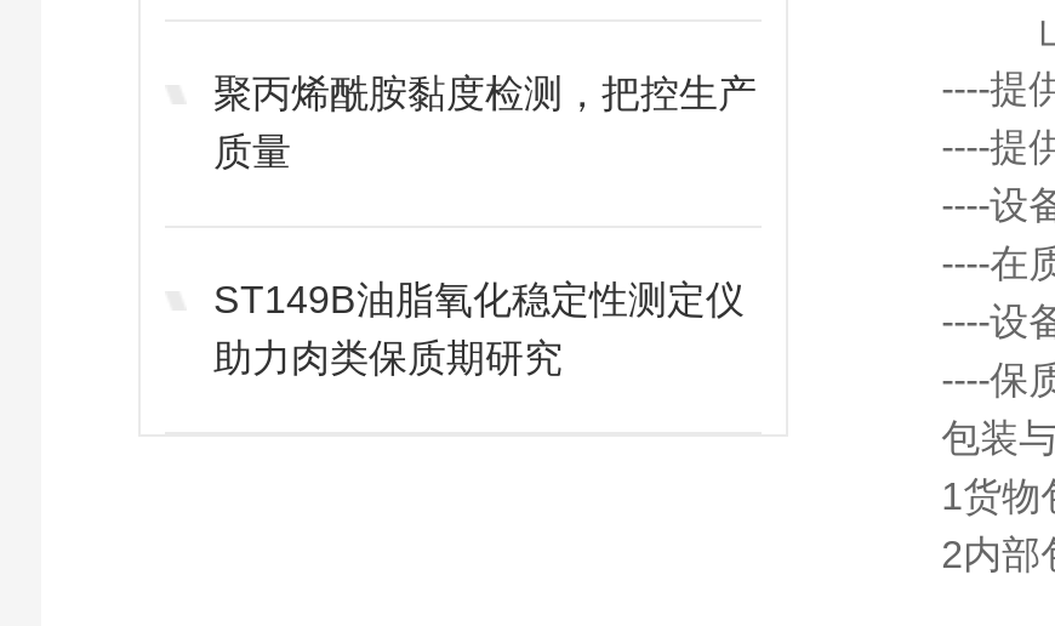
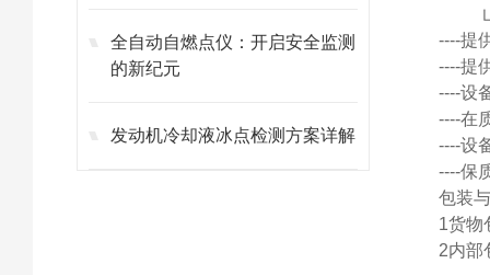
[213,73,757,172] 聚丙烯酰胺黏度检测，把控生产 | 质量 -> [110,33,355,78] 全自动自燃点仪：开启安全监测 | 的新纪元
[213,279,745,379] ST149B油脂氧化稳定性测定仪 | 助力肉类保质期研究 -> [110,126,355,145] 发动机冷却液冰点检测方案详解

